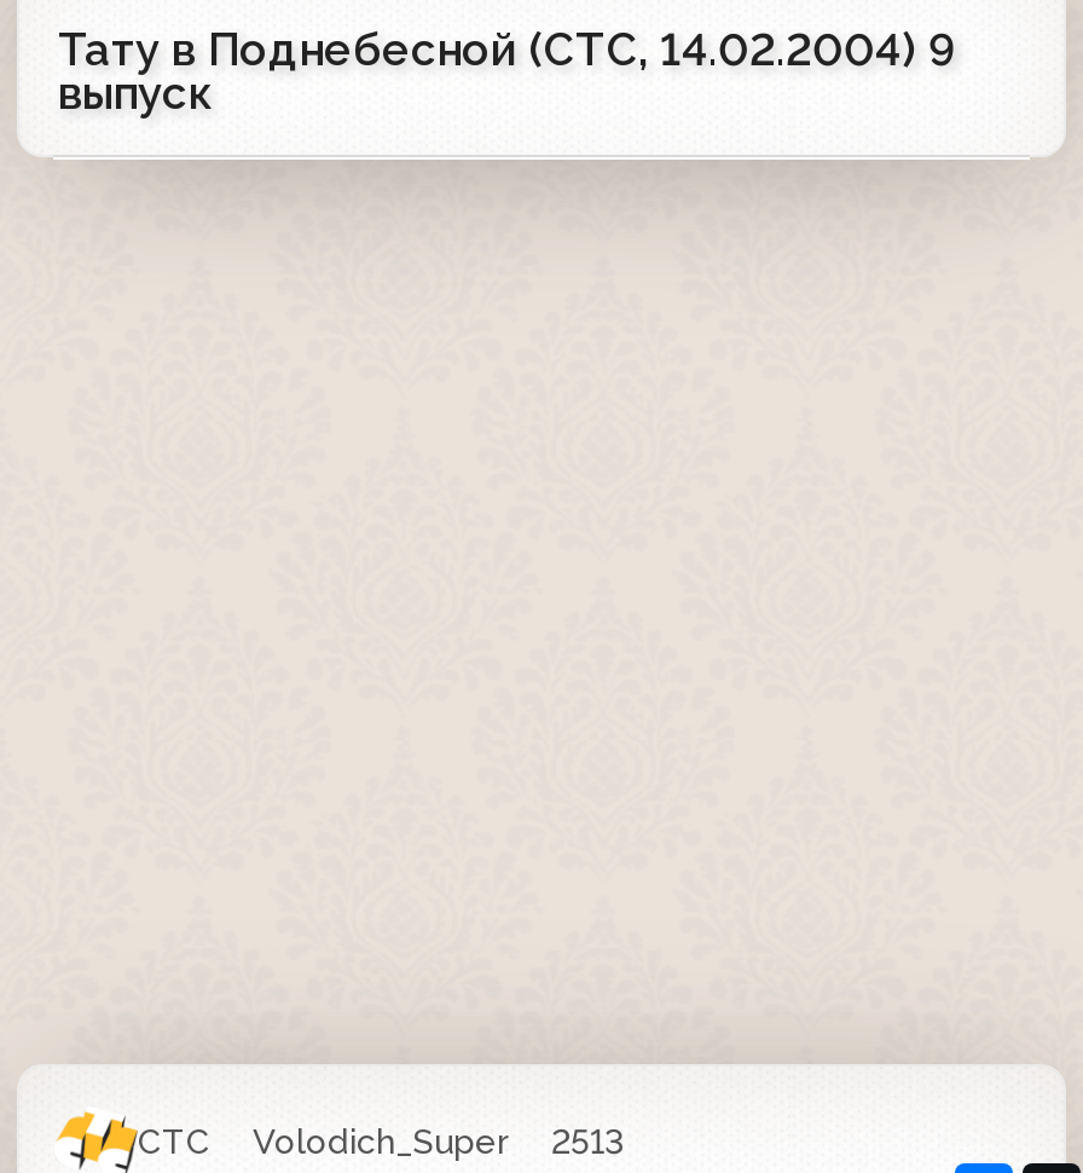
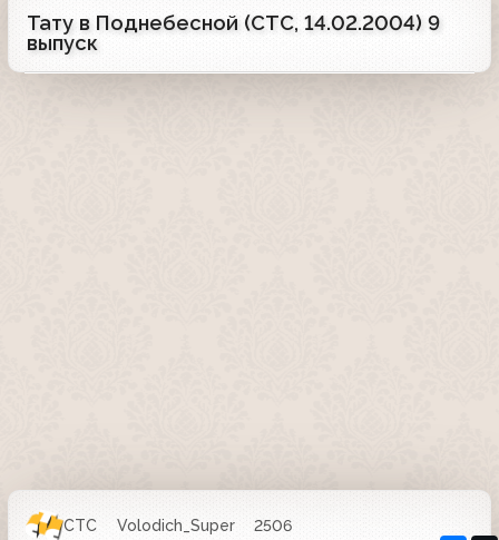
[138,1123,624,1161] СТС Volodich_Super 2513 -> [63,517,292,535] СТС Volodich_Super 2506

